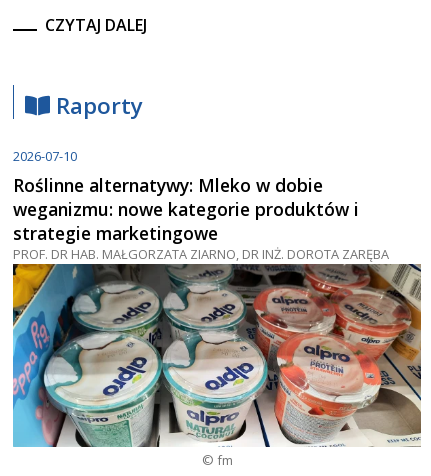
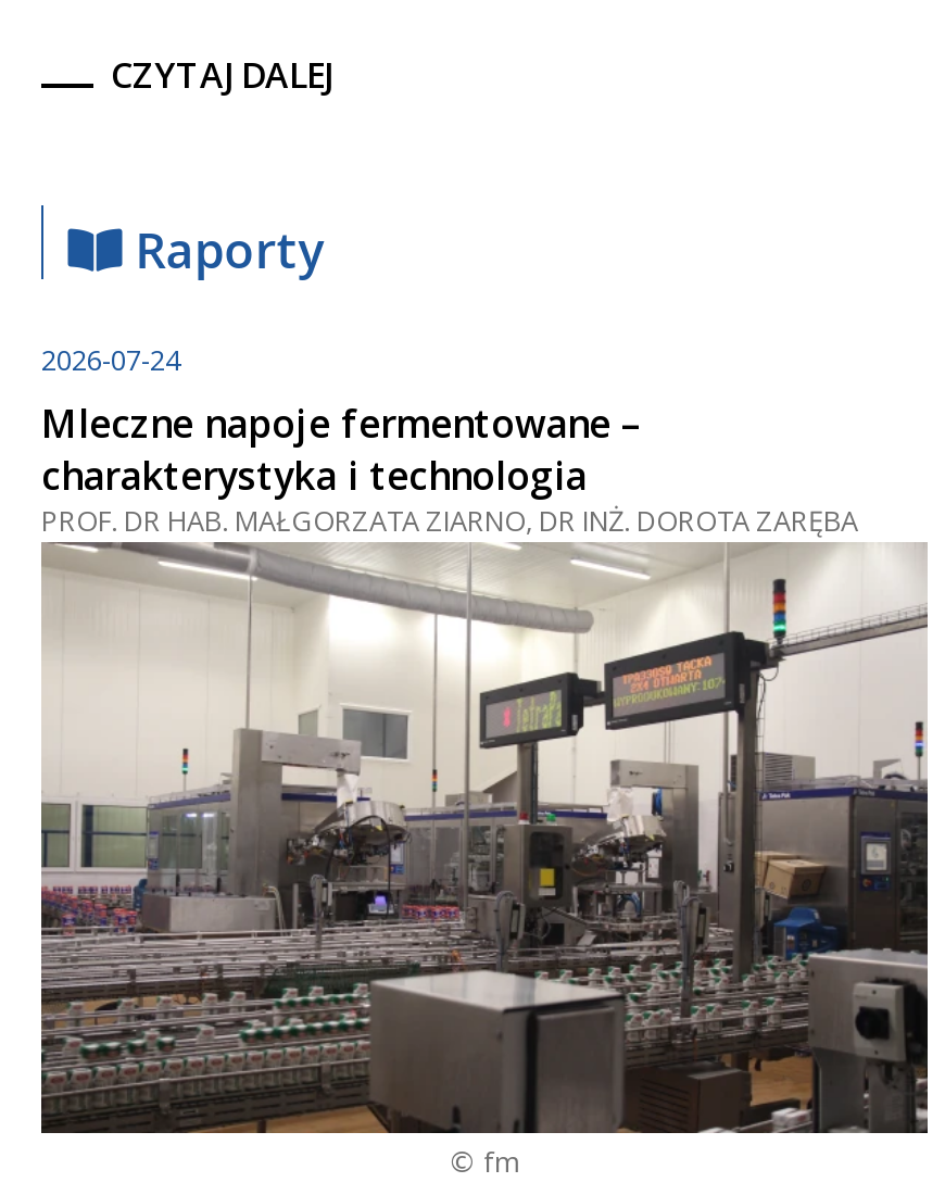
[13,147,359,245] 2026-07-10 | Roślinne alternatywy: Mleko w dobie | weganizmu: nowe kategorie produktów i | strategie marketingowe -> [41,341,641,500] 2026-07-24 | Mleczne napoje fermentowane – | charakterystyka i technologia
moved [13,245,389,263] -> [41,500,858,539]: PROF. DR HAB. MAŁGORZATA ZIARNO, DR INŻ. DOROTA ZARĘBA
[12,264,422,448] [image] -> [39,542,930,1137] [image]

